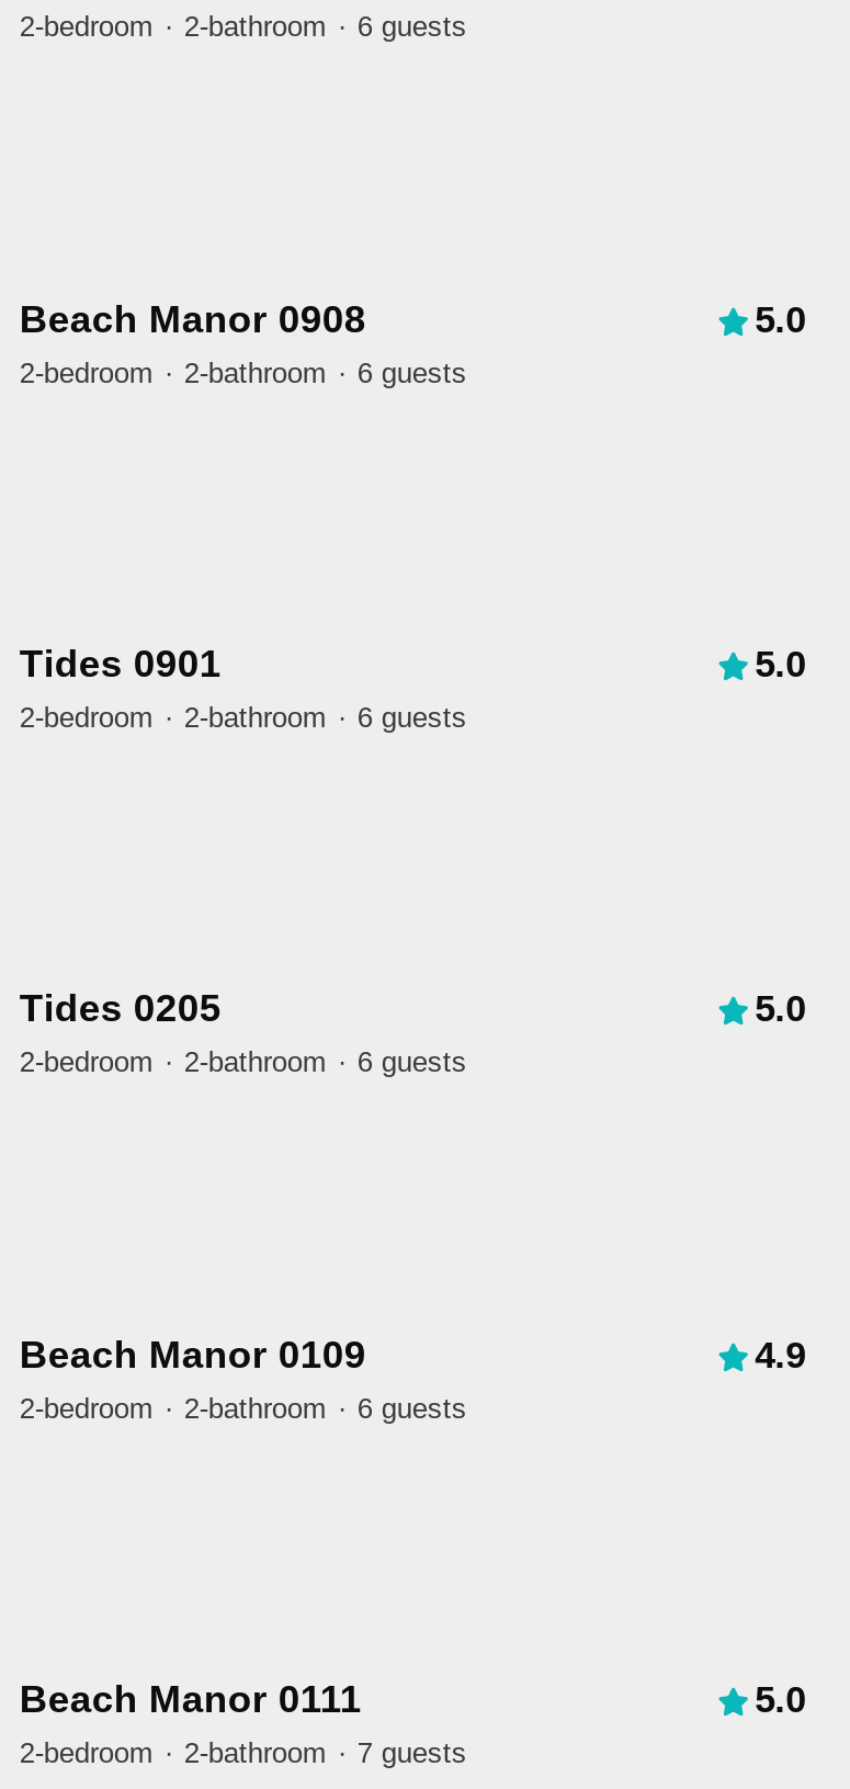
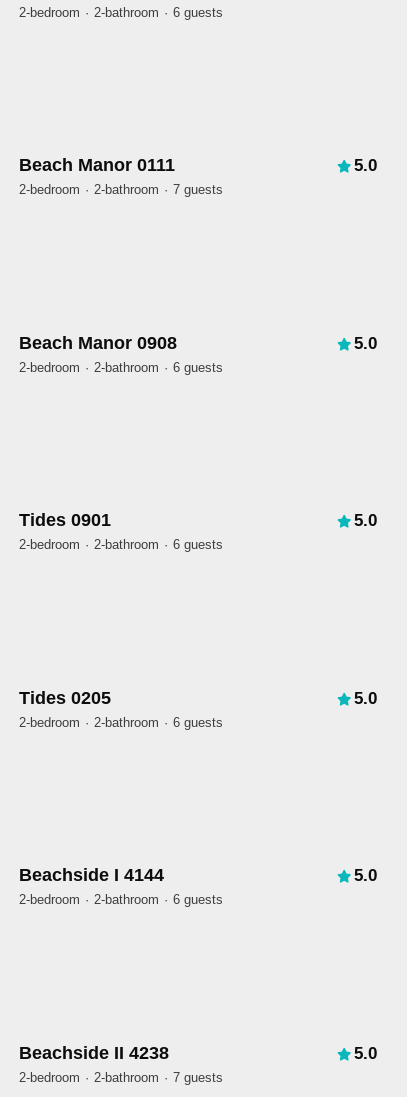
none -> [19,155,377,197] Beach Manor 0111 | 5.0 | 2-bedroom | 2-bathroom | 7 guests
[20,1332,805,1376] Beach Manor 0109 | 4.9 -> [19,865,377,885] Beachside I 4144 | 5.0
[20,1677,362,1721] Beach Manor 0111 -> [19,1042,169,1062] Beachside II 4238

